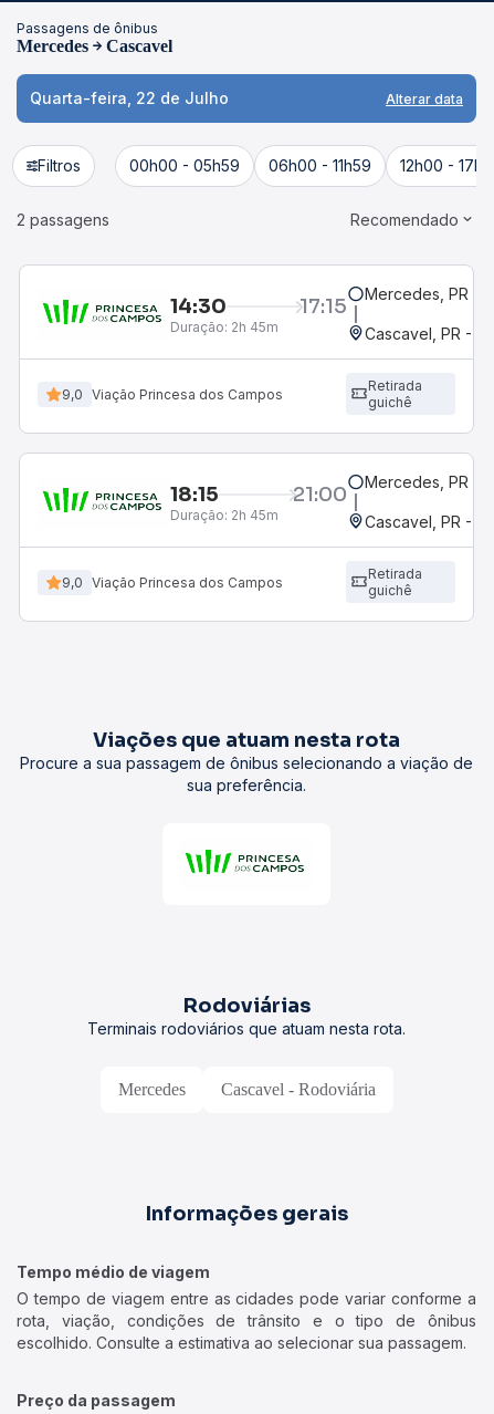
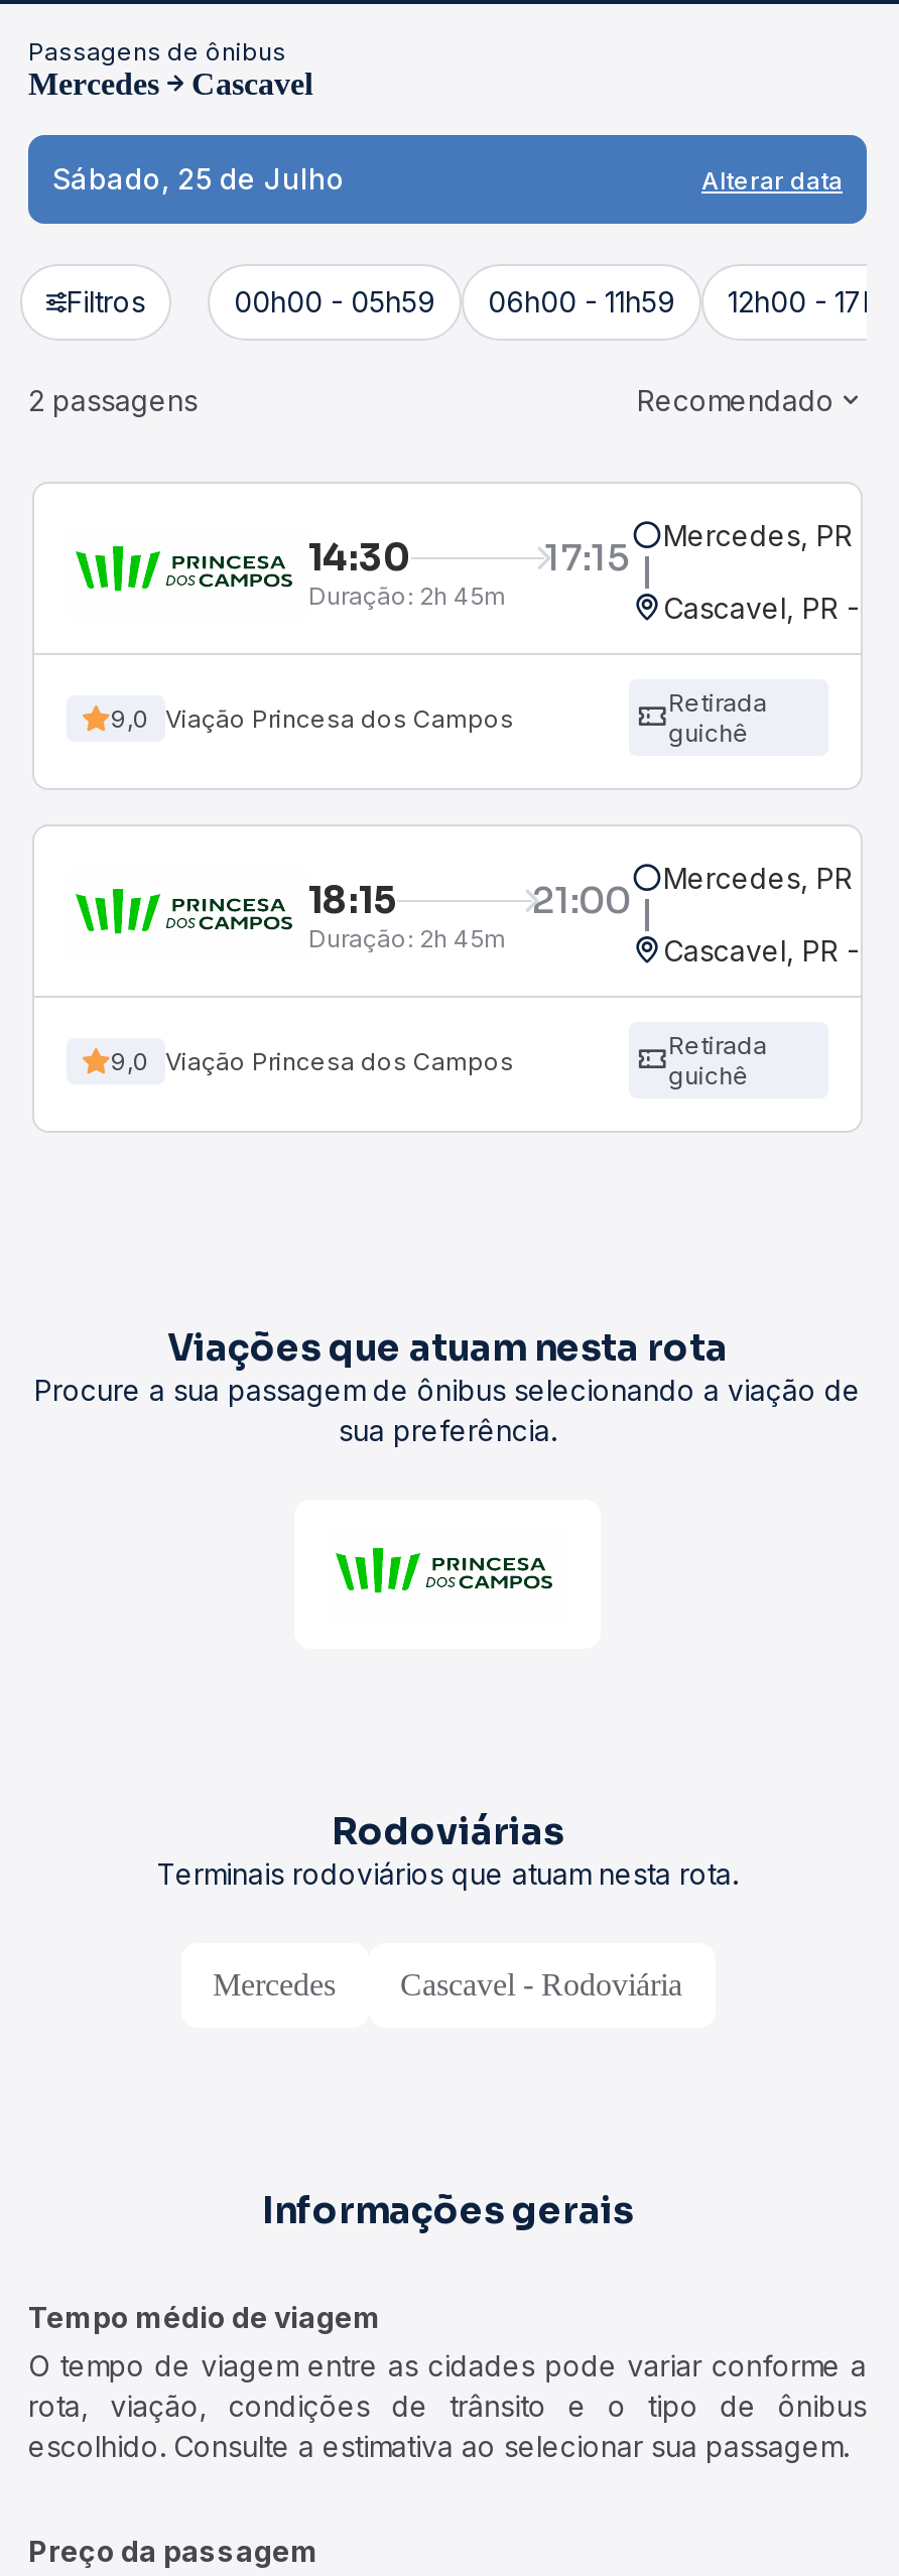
[30,89,229,107] Quarta-feira, 22 de Julho -> [52,161,345,196] Sábado, 25 de Julho

